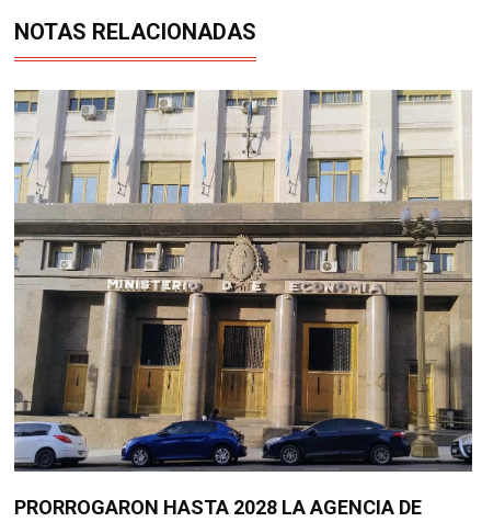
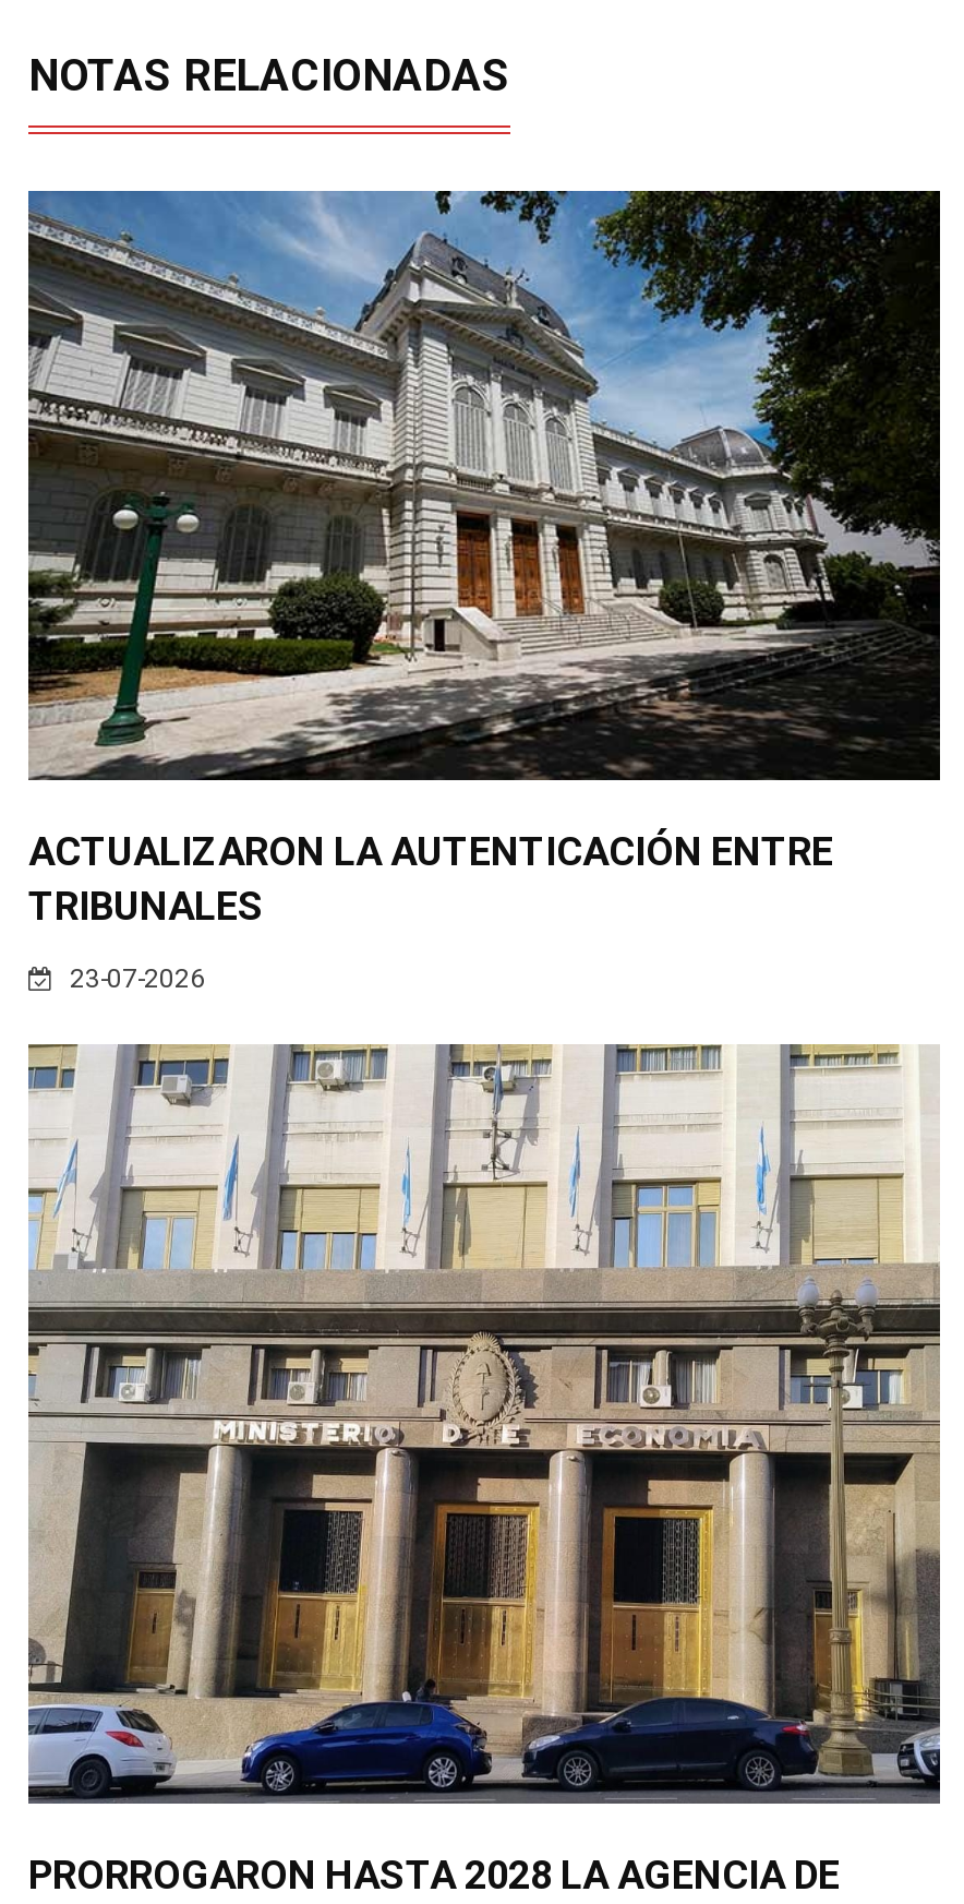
none -> [26,189,942,994] [image] | ACTUALIZARON LA AUTENTICACIÓN ENTRE | TRIBUNALES | 23-07-2026

